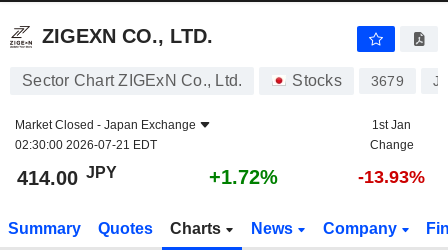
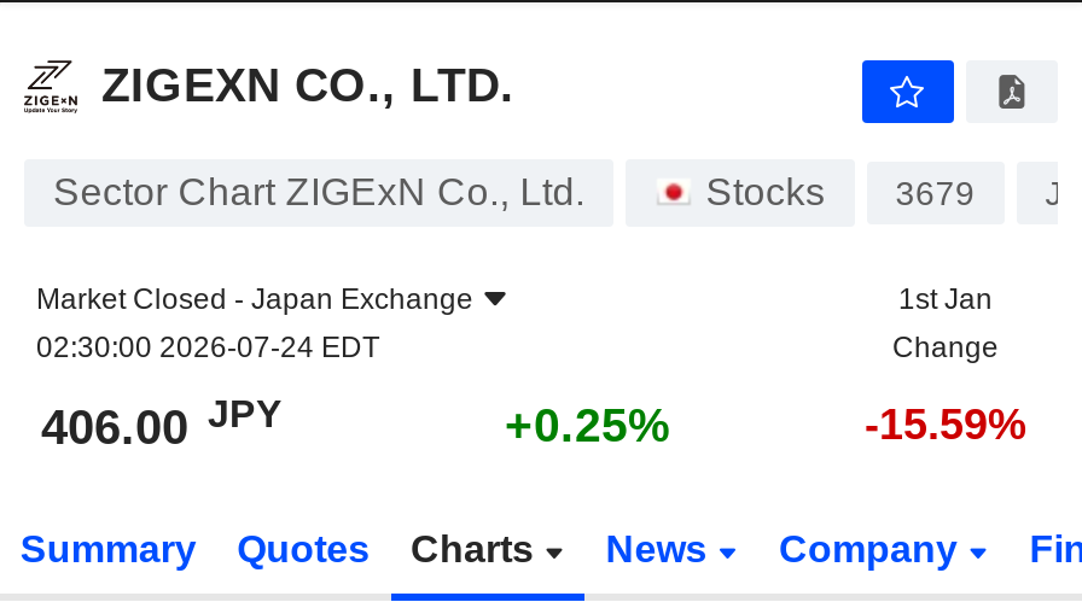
[15,138,157,152] 02:30:00 2026-07-21 EDT -> [36,331,379,364] 02:30:00 2026-07-24 EDT
[17,163,117,189] 414.00 JPY -> [41,392,283,454] 406.00 JPY
[209,166,278,188] +1.72% -> [505,398,671,451] +0.25%
[358,167,425,187] -13.93% -> [865,401,1026,449] -15.59%

